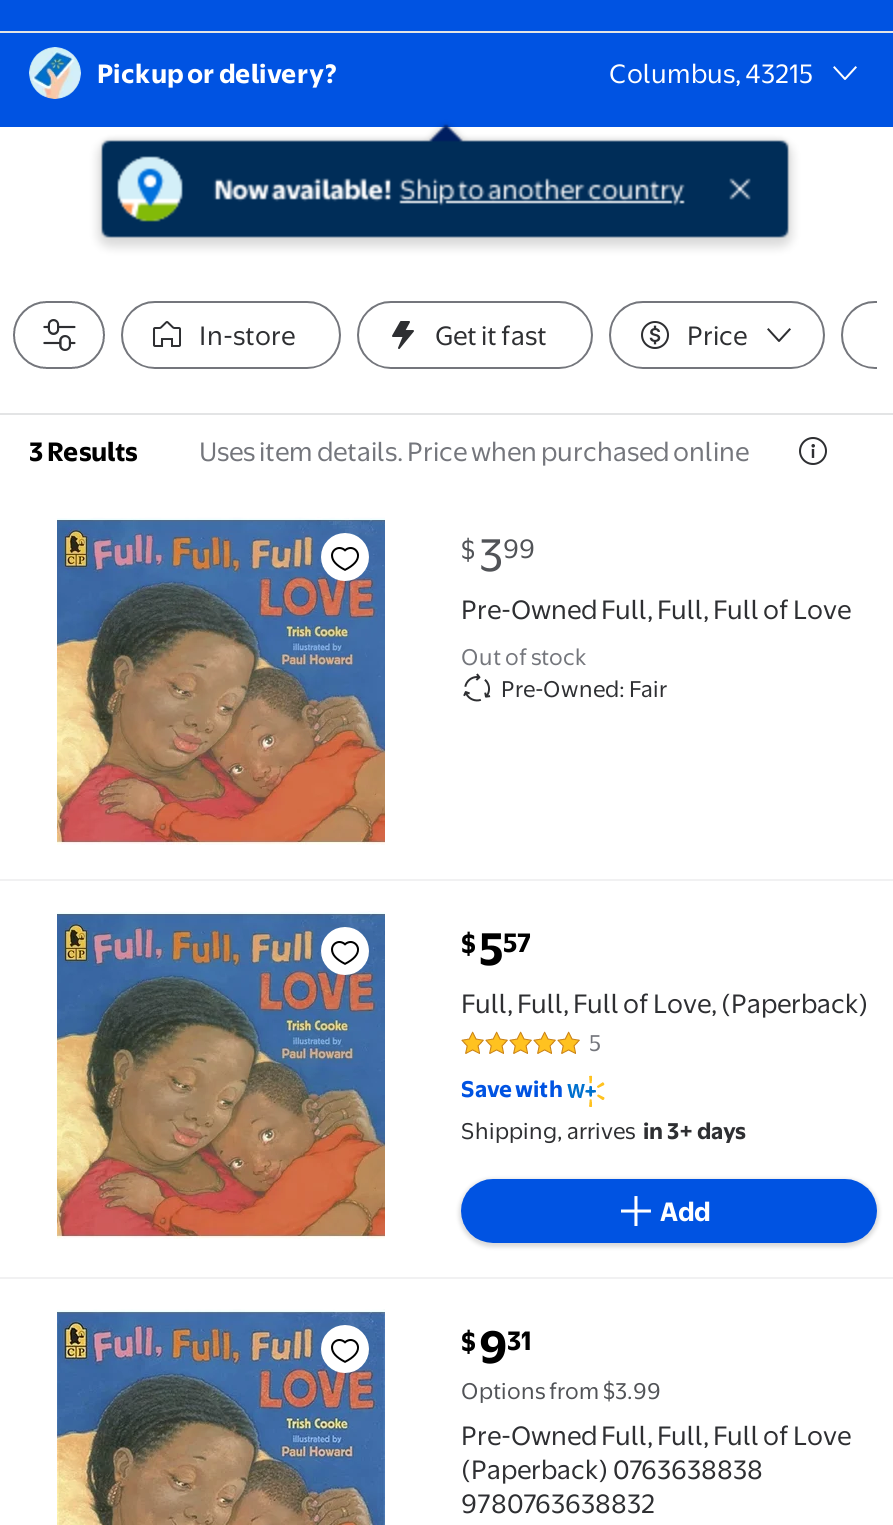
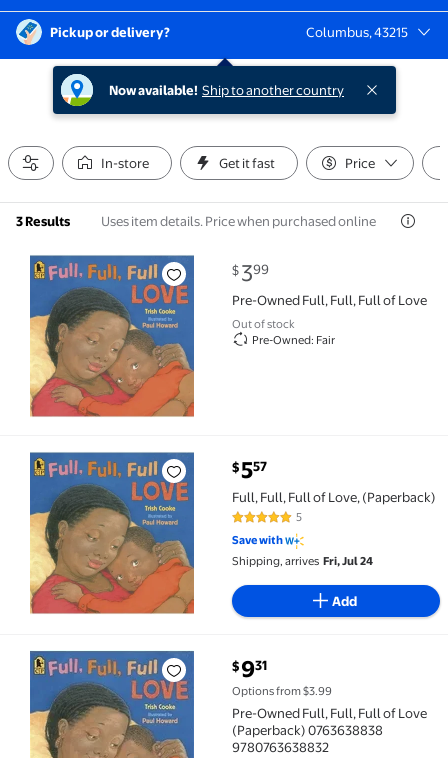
[461,1117,747,1145] Shipping, arrives in 3+ days -> [232,554,373,568] Shipping, arrives Fri, Jul 24

